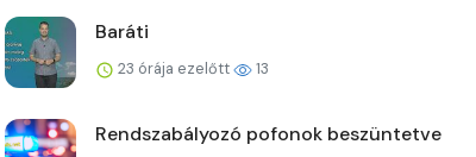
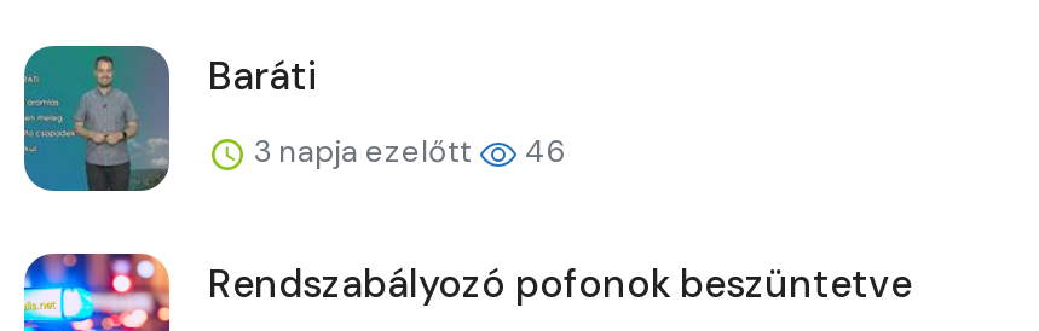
[114,58,233,78] 23 órája ezelőtt -> [247,130,479,172] 3 napja ezelőtt
[252,58,269,78] 13 -> [518,130,566,172] 46

